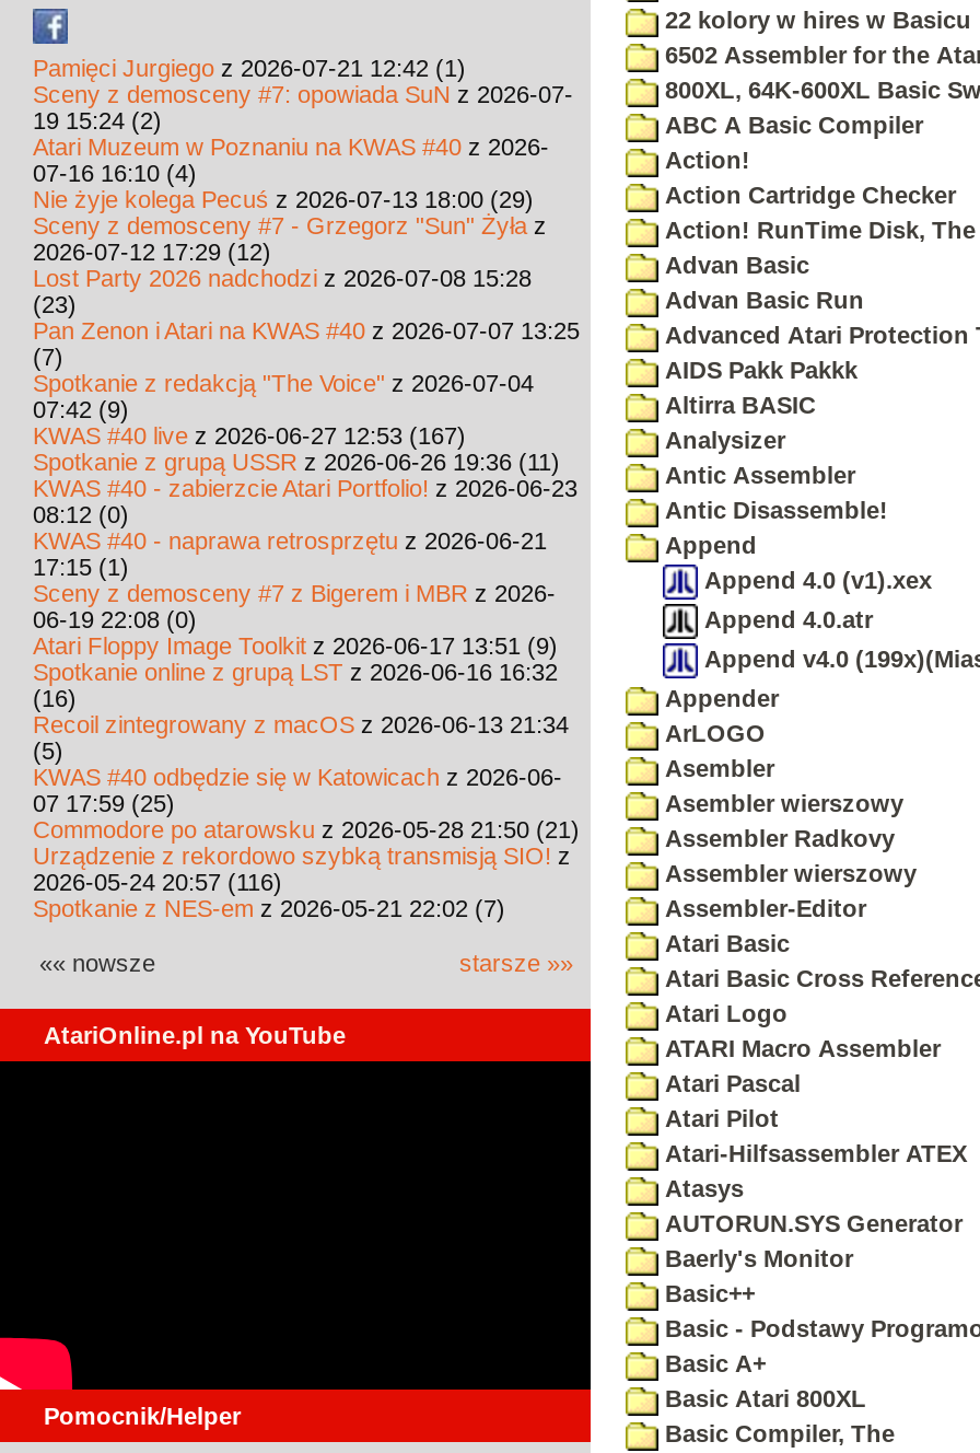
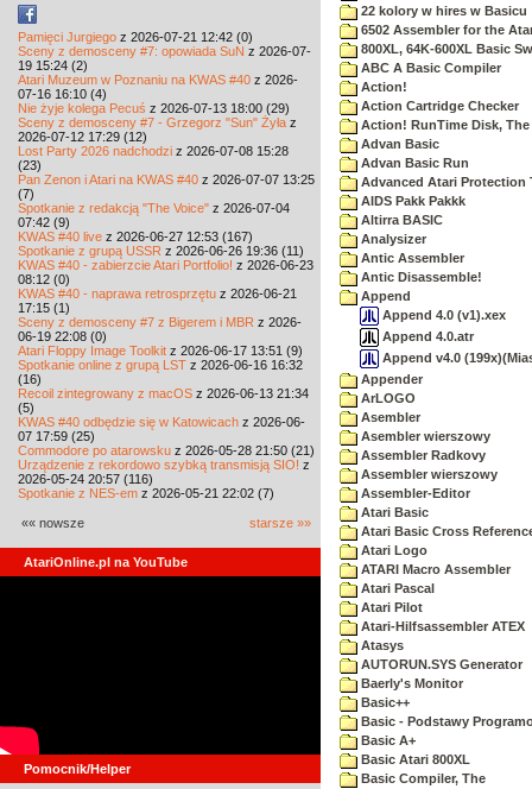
[33,55,466,81] Pamięci Jurgiego z 2026-07-21 12:42 (1) -> [18,30,253,44] Pamięci Jurgiego z 2026-07-21 12:42 (0)

